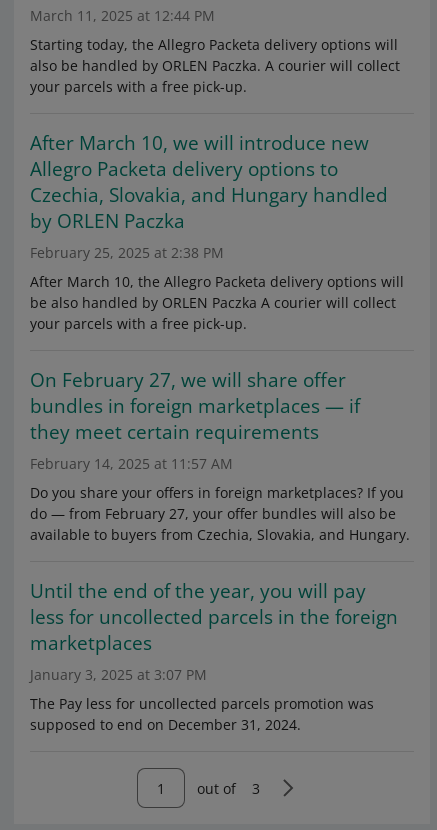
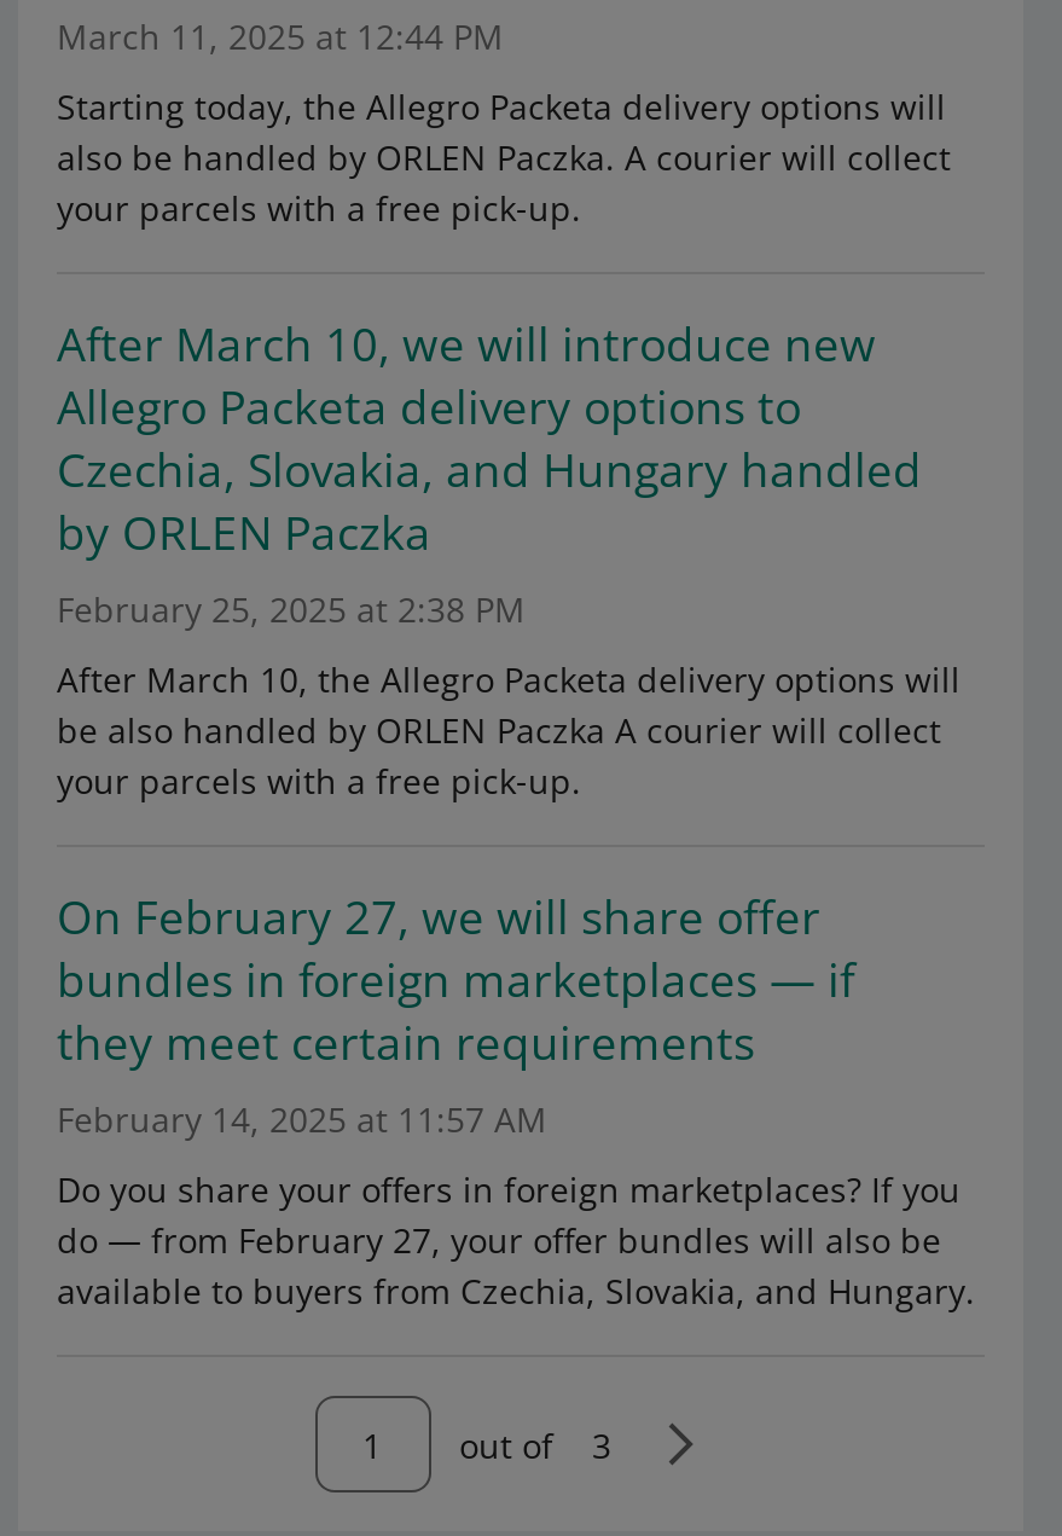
[30,578,398,734] Until the end of the year, you will pay | less for uncollected parcels in the foreign | marketplaces | January 3, 2025 at 3:07 PM | The Pay less for uncollected parcels promotion was | supposed to end on December 31, 2024. -> none

